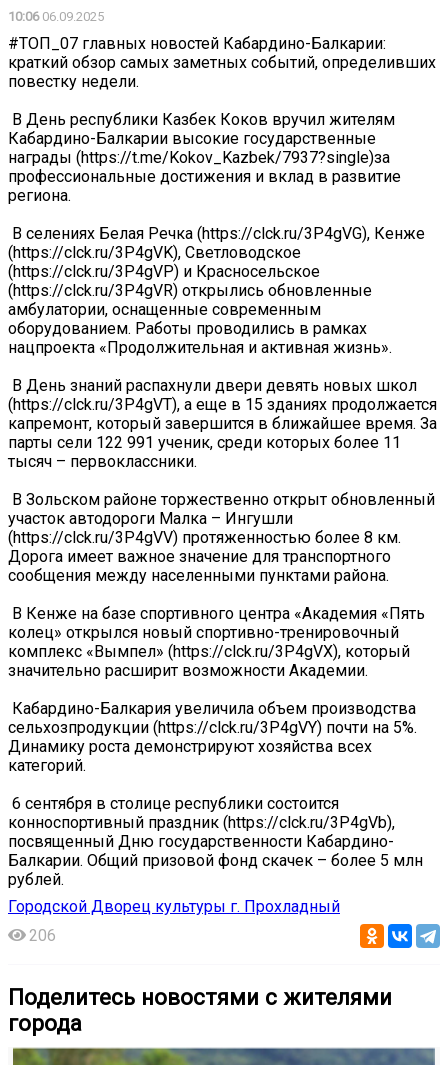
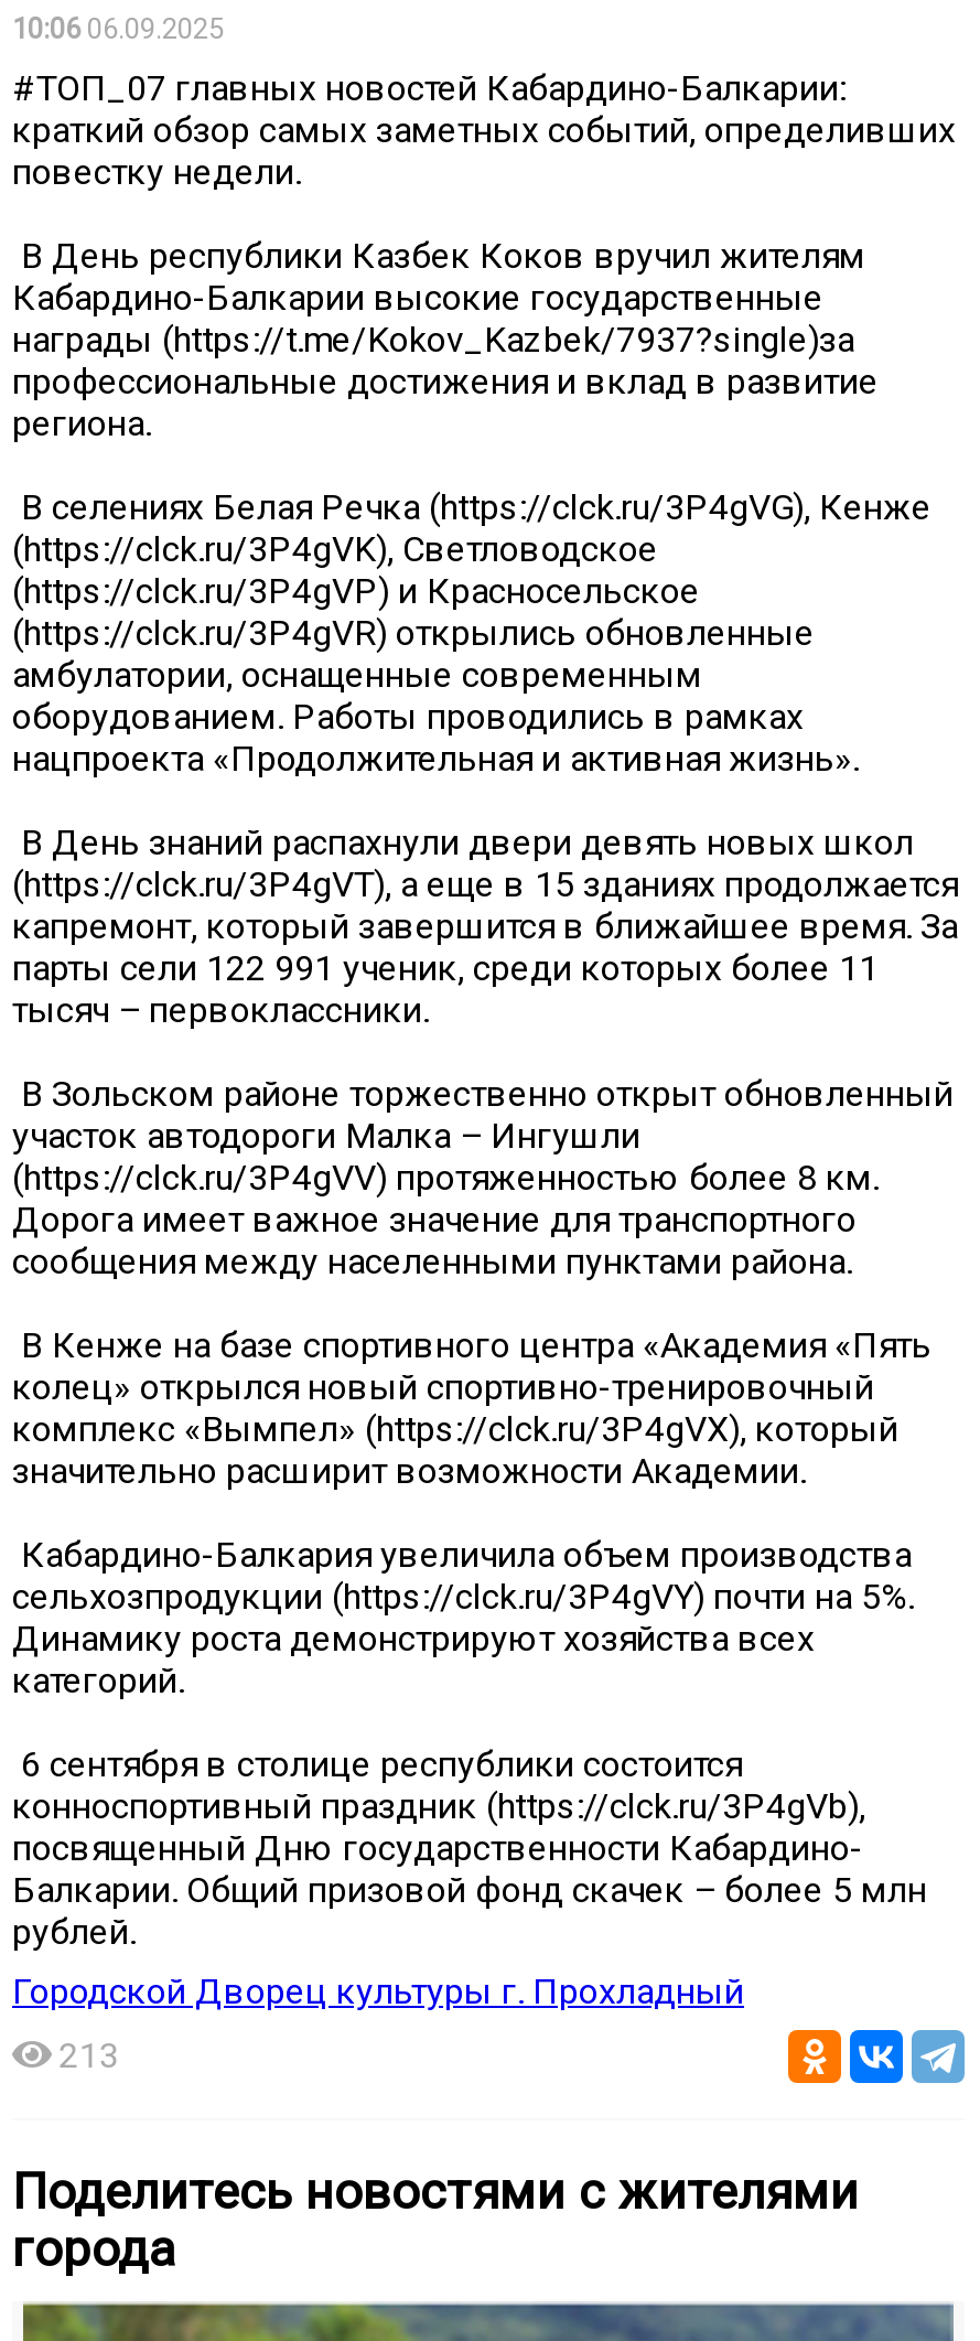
[29,926,56,945] 206 -> [59,2035,118,2077] 213

